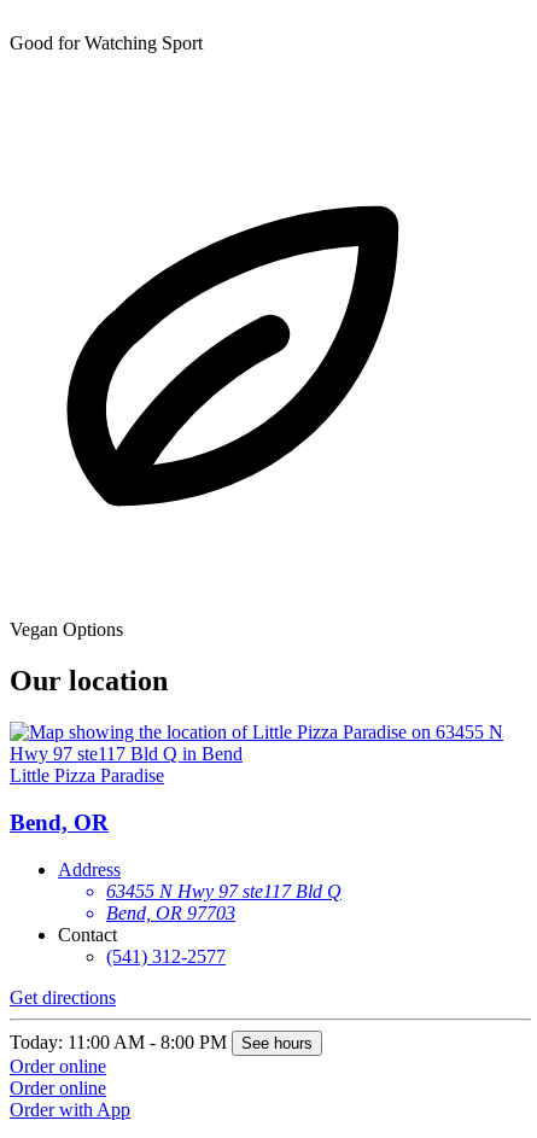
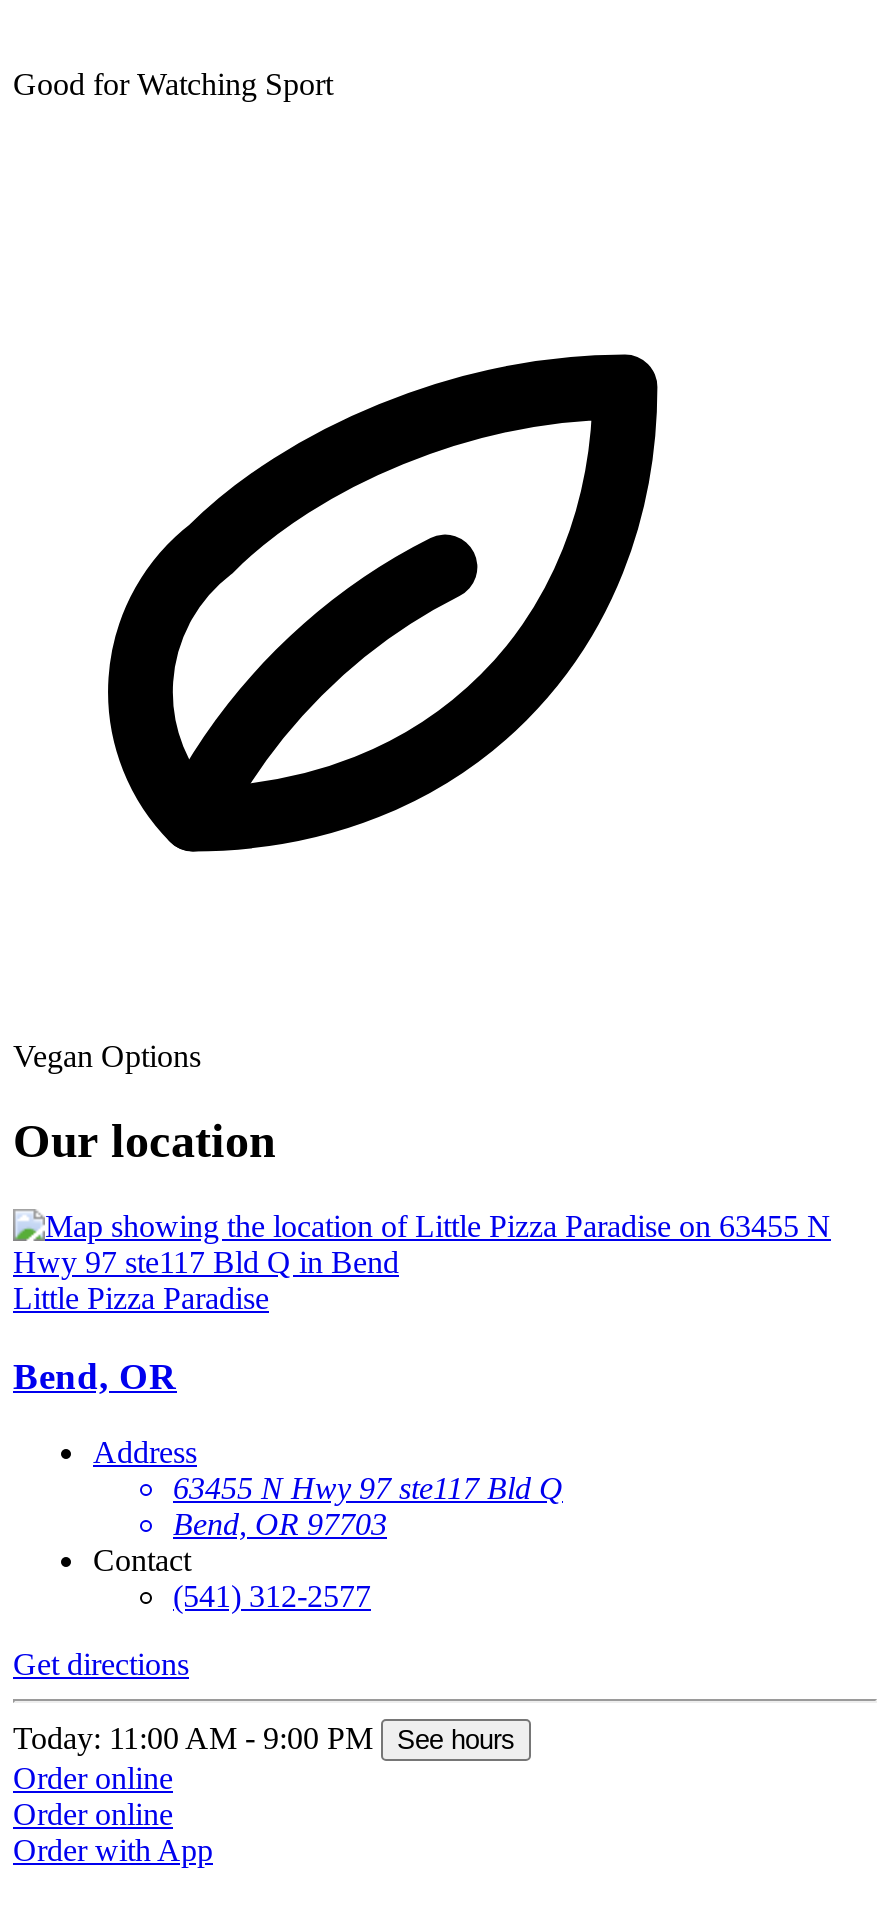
[10,1031,313,1052] Today: 11:00 AM - 8:00 PM See hours -> [13,1722,515,1756] Today: 11:00 AM - 9:00 PM See hours

